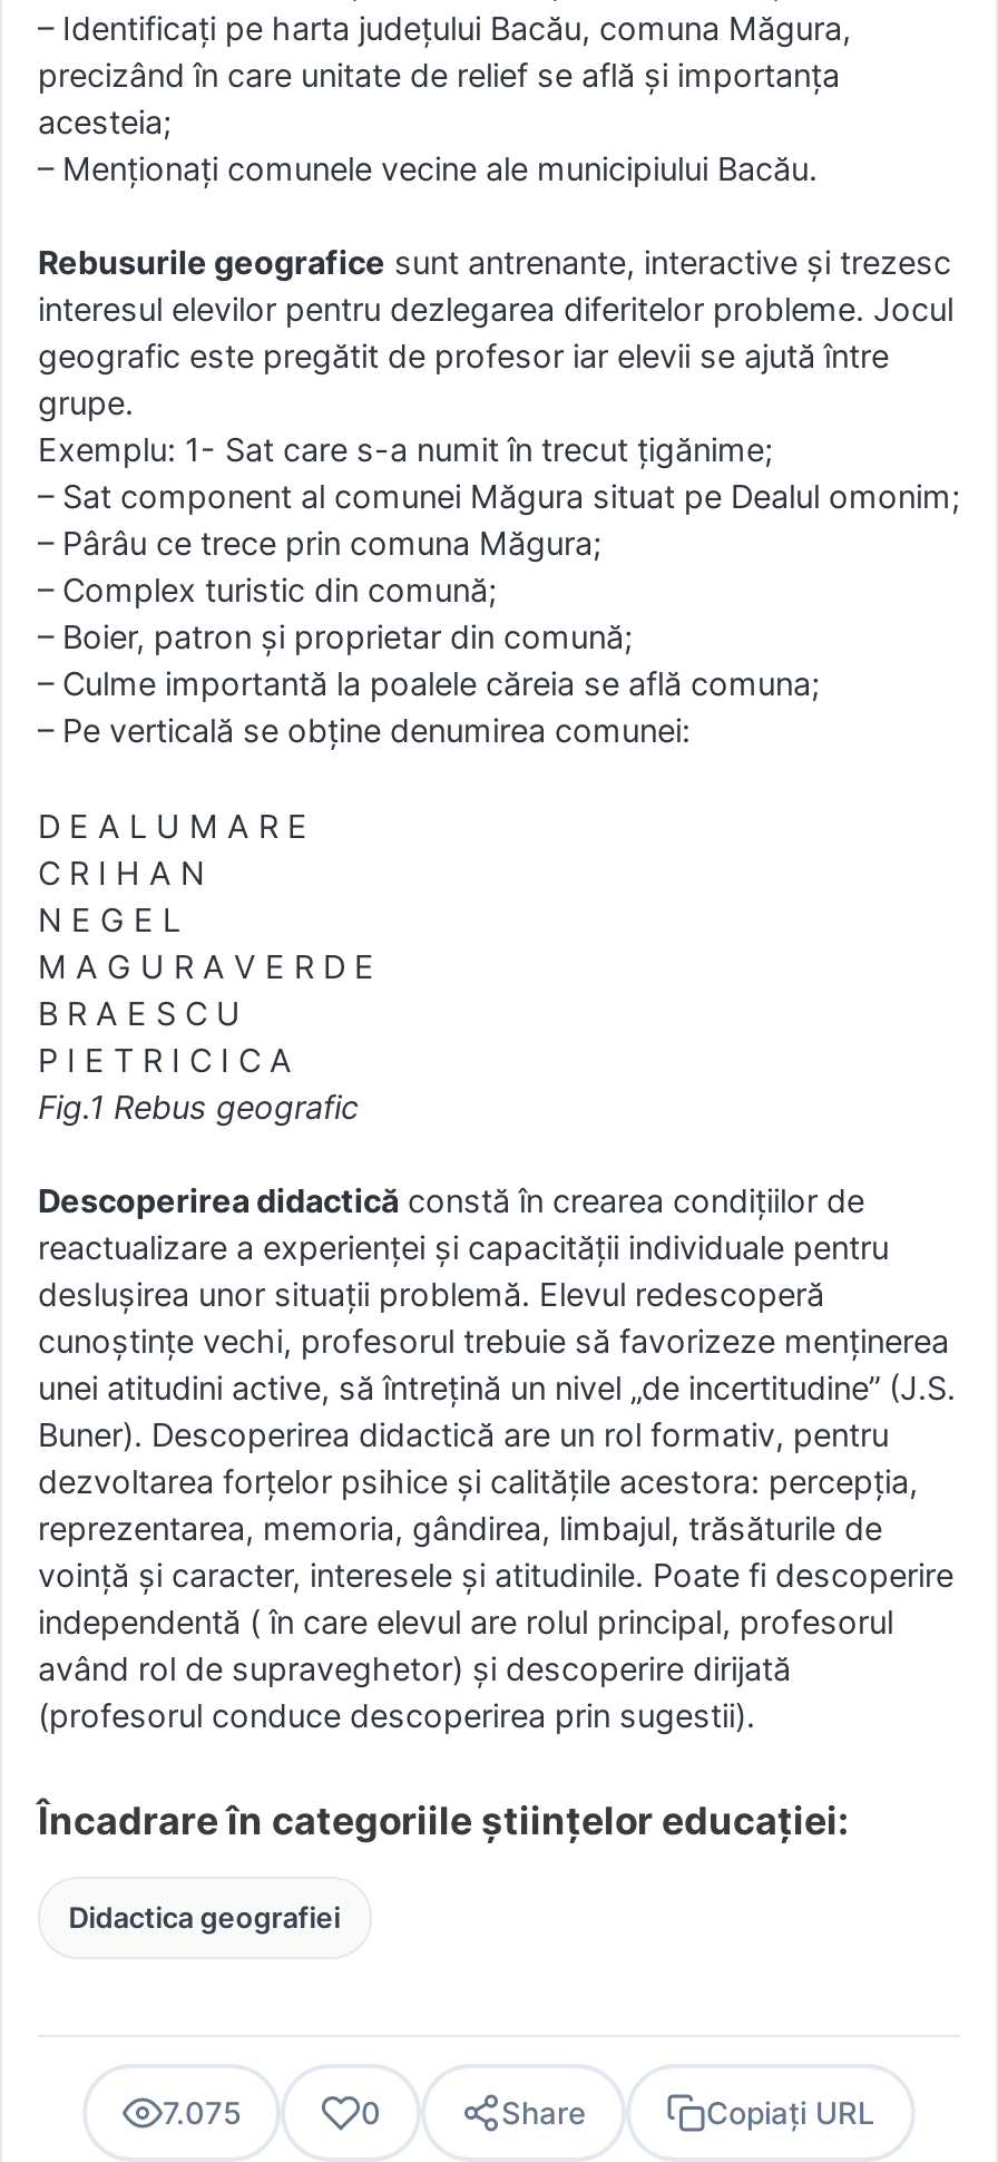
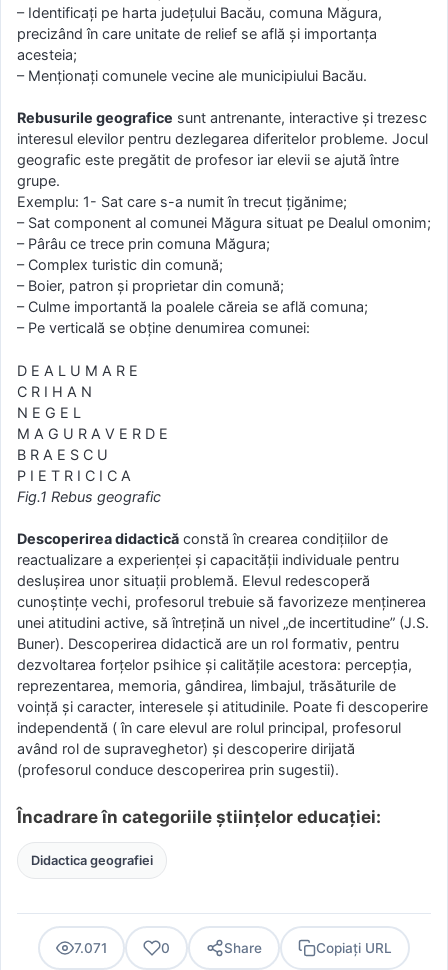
[163,2095,241,2131] 7.075 -> [74,940,107,956] 7.071

